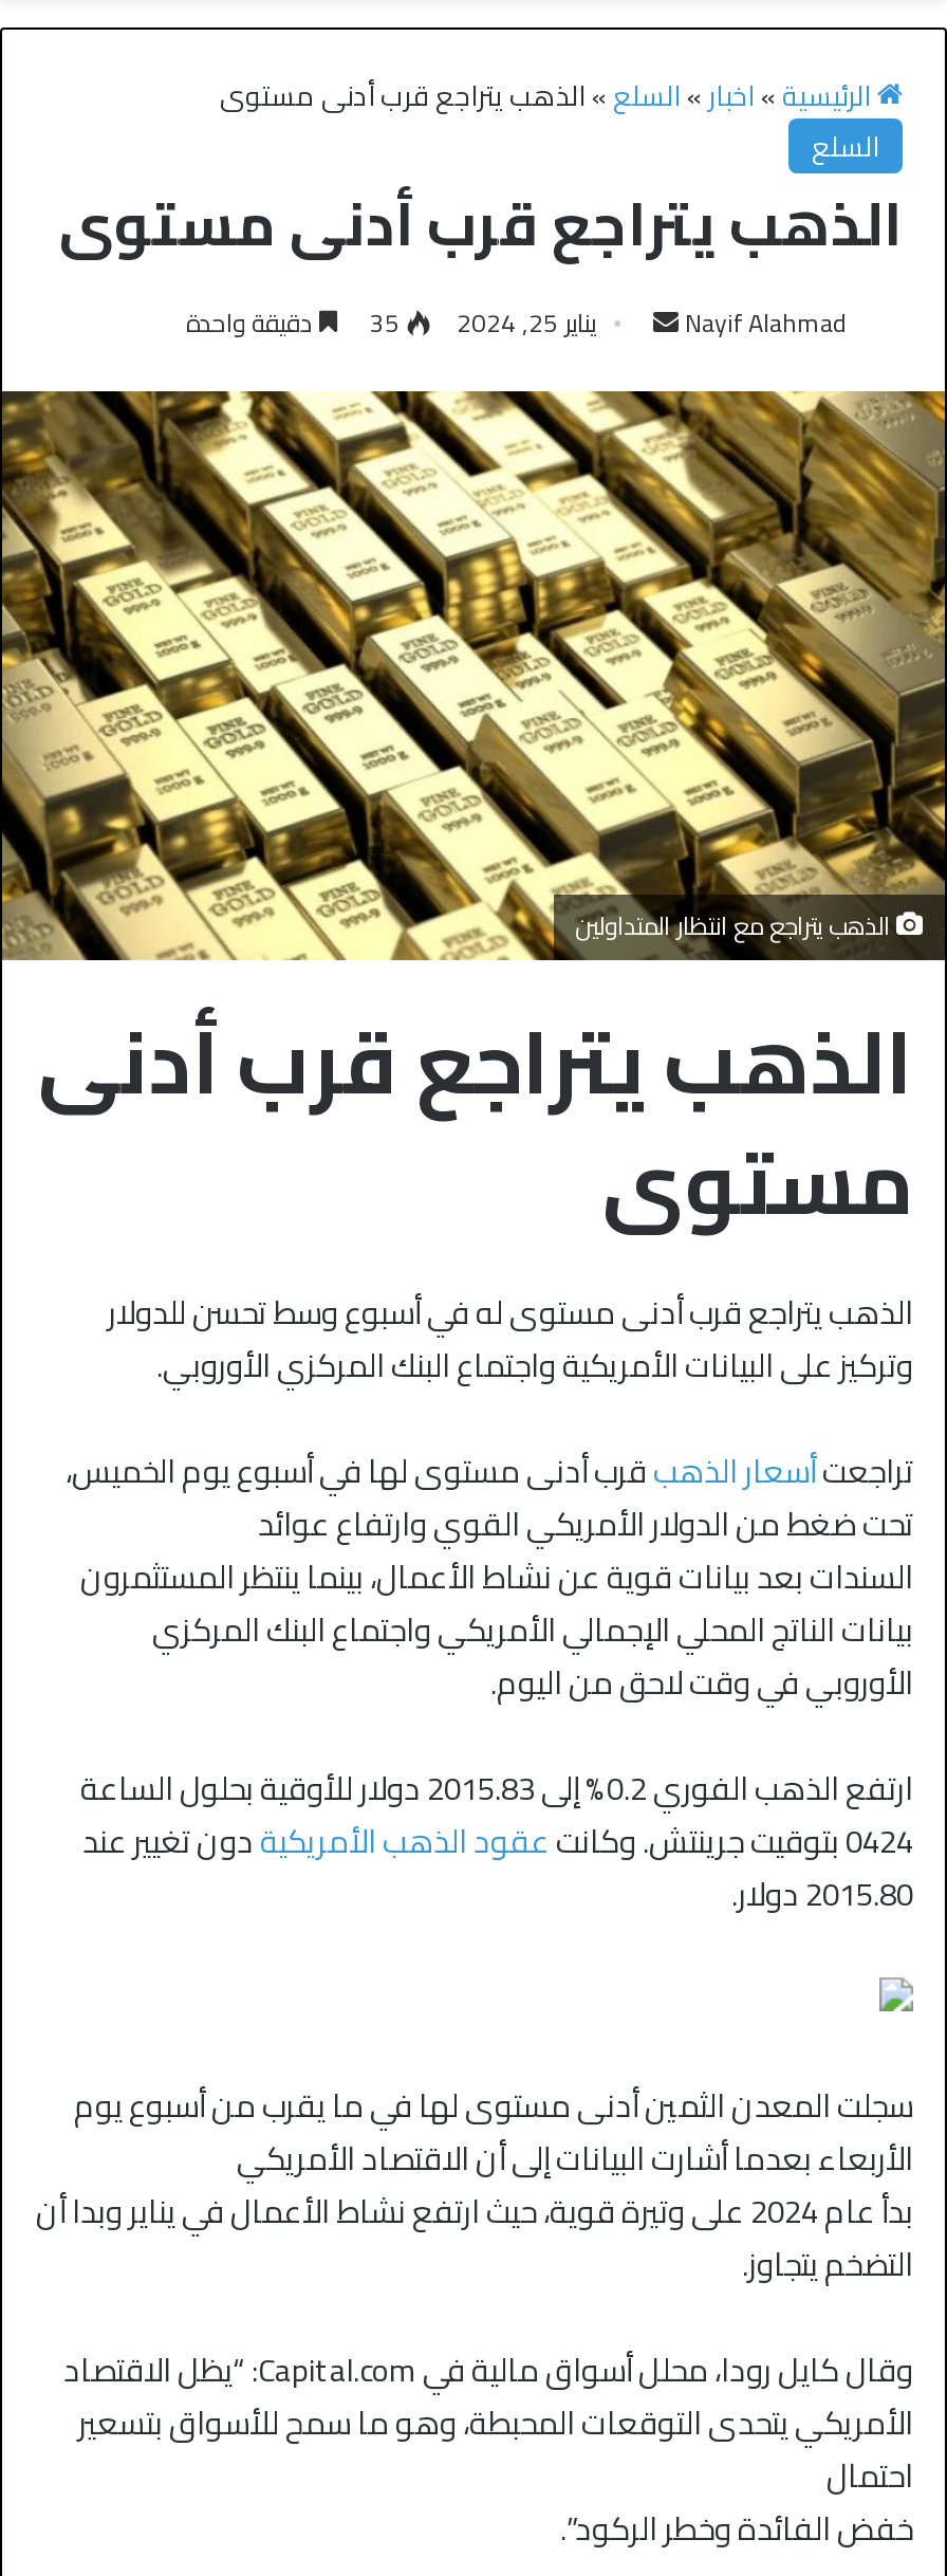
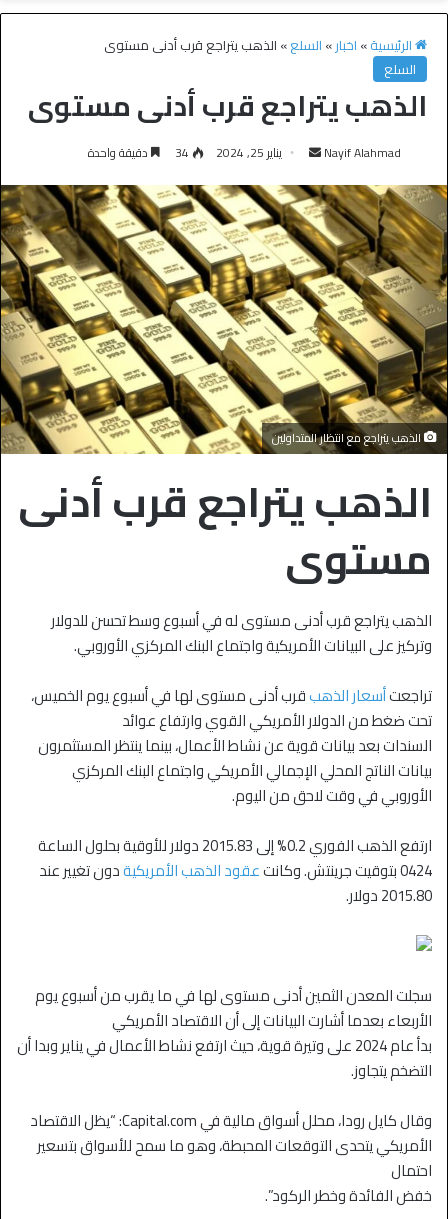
[186,298,400,347] 35 دقيقة واحدة -> [88,141,189,164] 34 دقيقة واحدة

